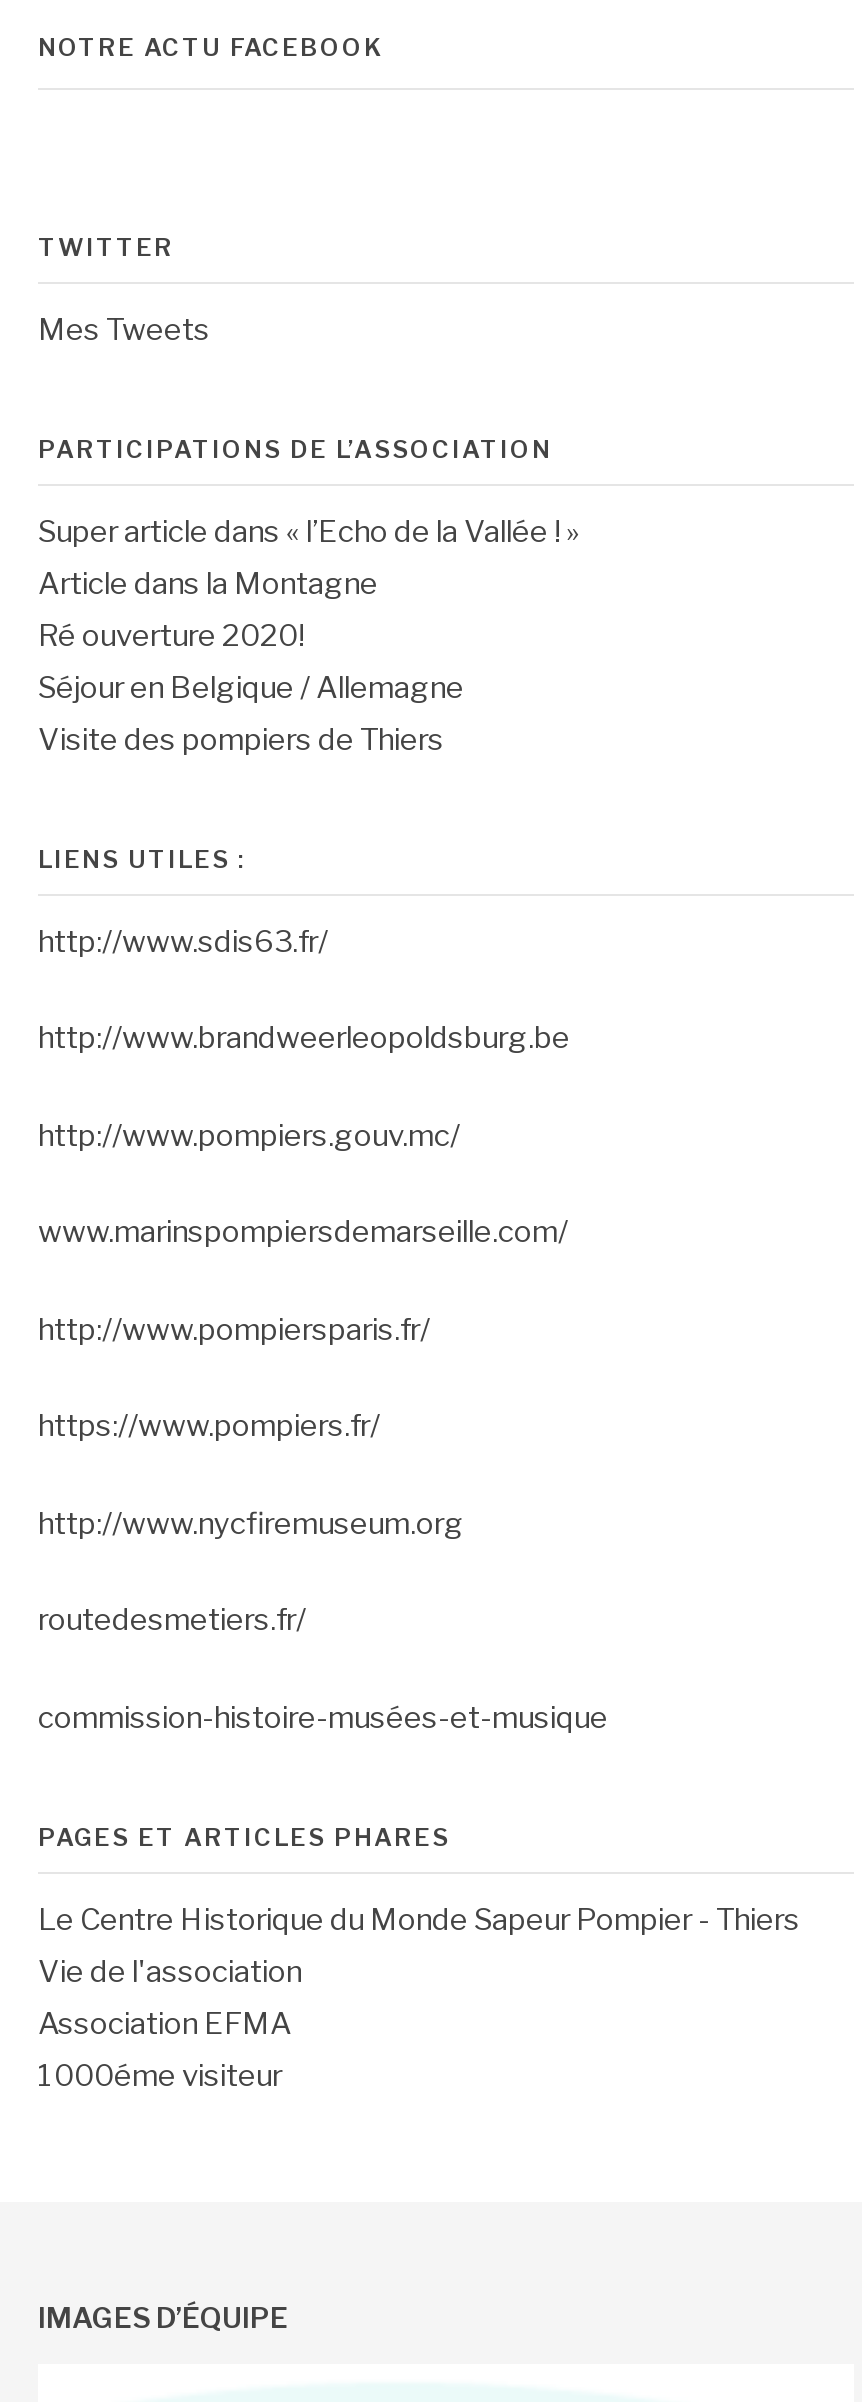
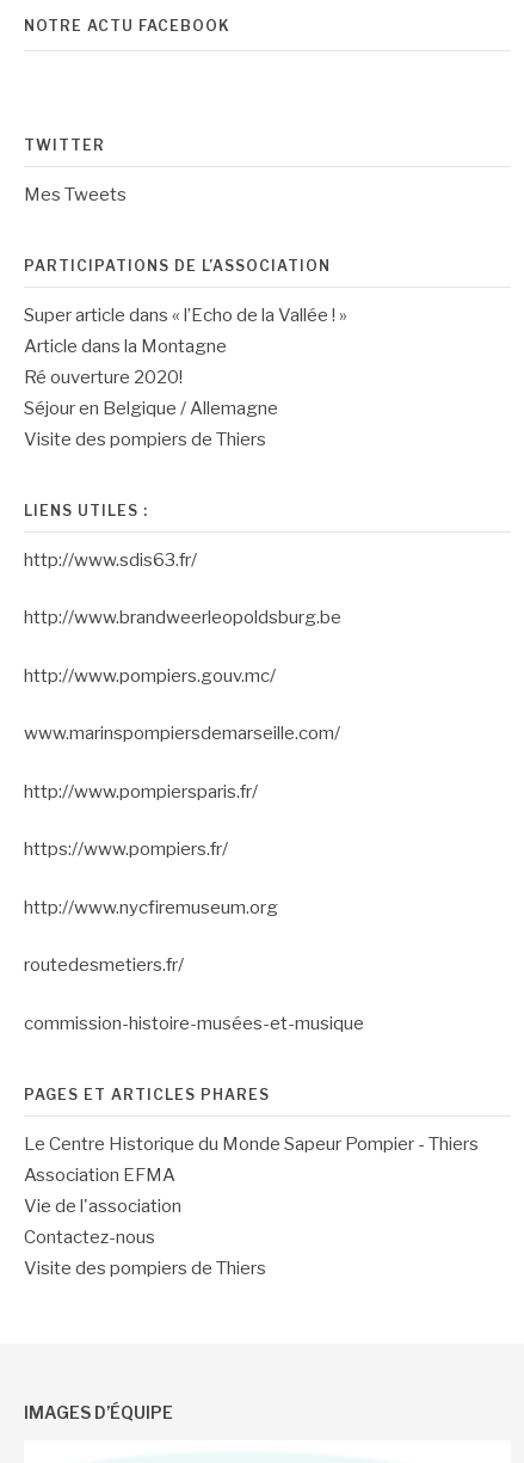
moved [38,1954,302,1990] -> [24,1195,181,1217]: Vie de l'association
moved [38,2006,292,2042] -> [24,1164,175,1186]: Association EFMA
[38,2058,282,2094] 1000éme visiteur -> [24,1226,266,1279] Contactez-nous | Visite des pompiers de Thiers

